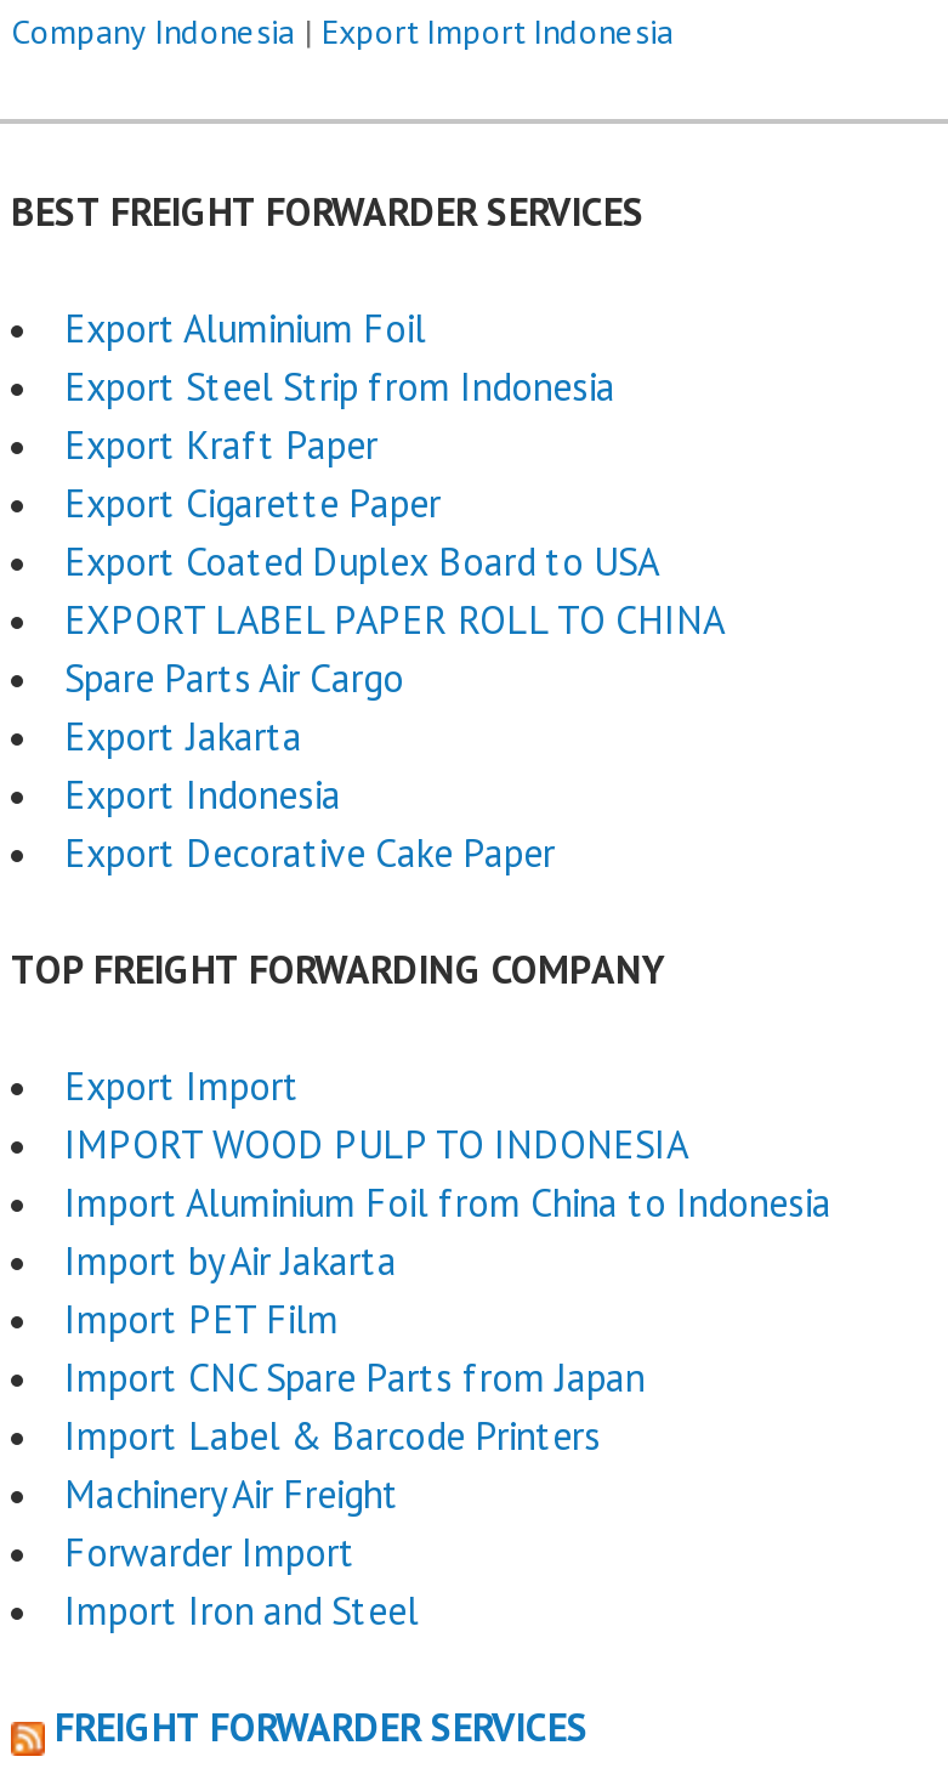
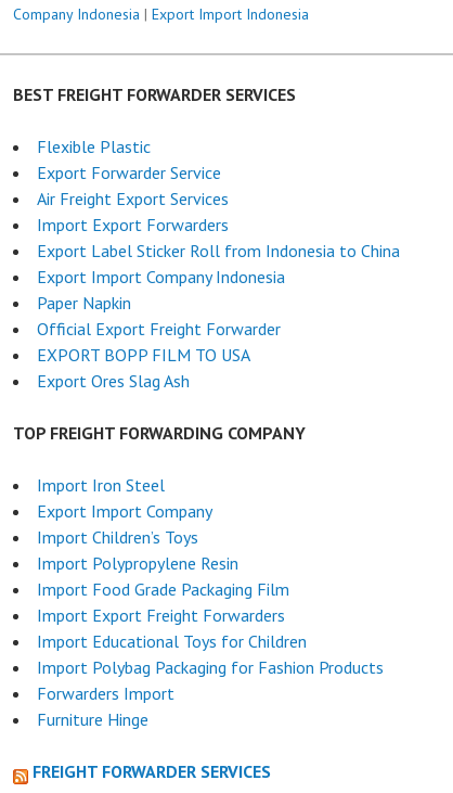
[64,304,725,877] Export Aluminium Foil | Export Steel Strip from Indonesia | Export Kraft Paper | Export Cigarette Paper | Export Coated Duplex Board to USA | EXPORT LABEL PAPER ROLL TO CHINA | Spare Parts Air Cargo | Export Jakarta | Export Indonesia | Export Decorative Cake Paper -> [37,136,400,392] Flexible Plastic | Export Forwarder Service | Air Freight Export Services | Import Export Forwarders | Export Label Sticker Roll from Indonesia to China | Export Import Company Indonesia | Paper Napkin | Official Export Freight Forwarder | EXPORT BOPP FILM TO USA | Export Ores Slag Ash
[64,1061,831,1634] Export Import | IMPORT WOOD PULP TO INDONESIA | Import Aluminium Foil from China to Indonesia | Import by Air Jakarta | Import PET Film | Import CNC Spare Parts from Japan | Import Label & Barcode Printers | Machinery Air Freight | Forwarder Import | Import Iron and Steel -> [37,474,384,730] Import Iron Steel | Export Import Company | Import Children’s Toys | Import Polypropylene Resin | Import Food Grade Packaging Film | Import Export Freight Forwarders | Import Educational Toys for Children | Import Polybag Packaging for Fashion Products | Forwarders Import | Furniture Hinge

